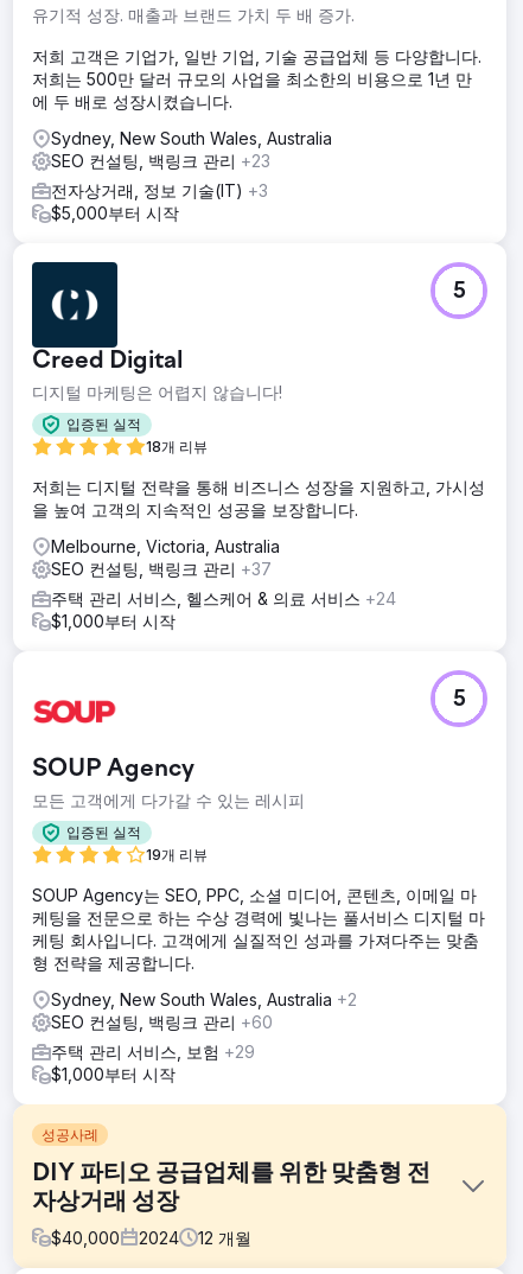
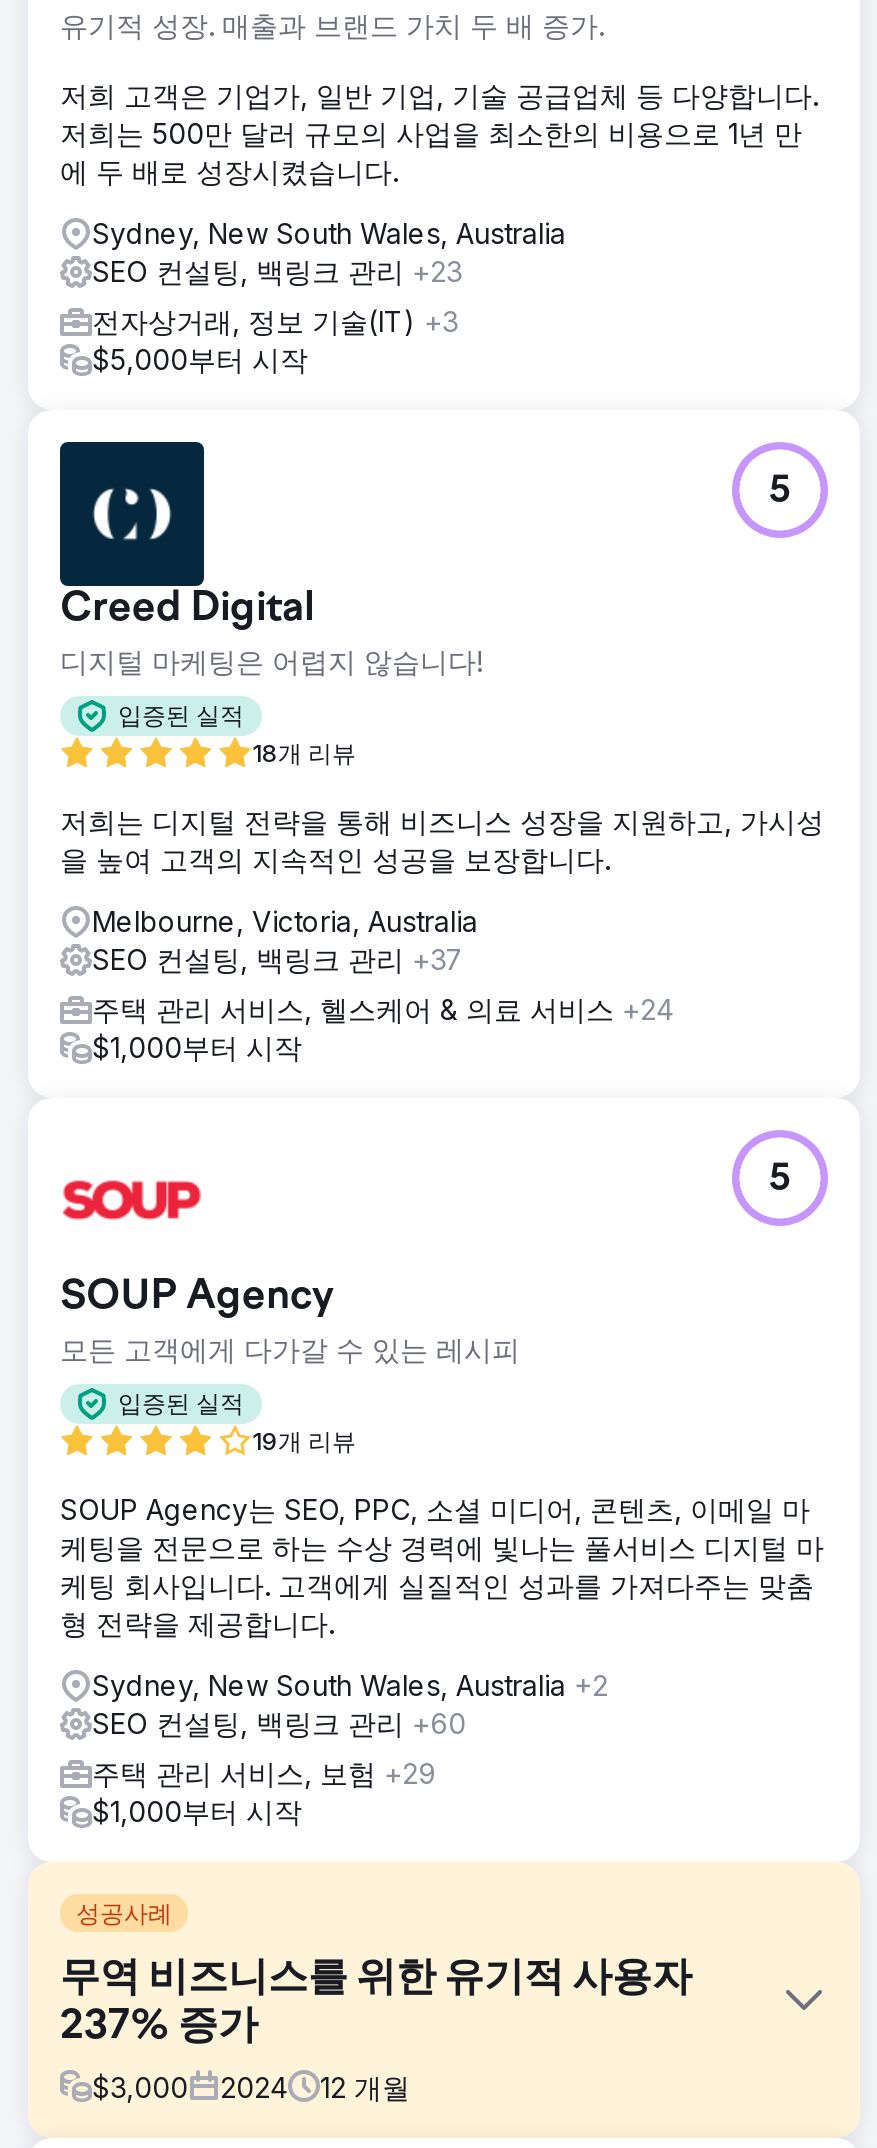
[32,1161,430,1215] DIY 파티오 공급업체를 위한 맞춤형 전 | 자상거래 성장 -> [60,1957,692,2049] 무역 비즈니스를 위한 유기적 사용자 | 237% 증가
[51,1227,251,1247] $40,000 2024 12 개월 -> [92,2069,410,2103] $3,000 2024 12 개월

